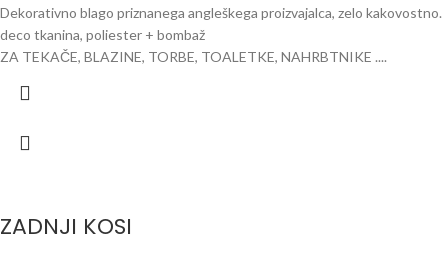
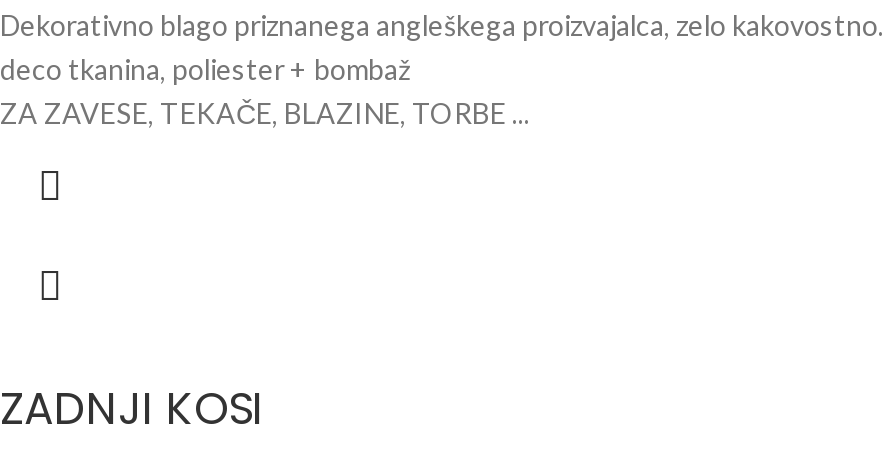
[0,48,387,65] ZA TEKAČE, BLAZINE, TORBE, TOALETKE, NAHRBTNIKE .... -> [0,96,530,130] ZA ZAVESE, TEKAČE, BLAZINE, TORBE ...

